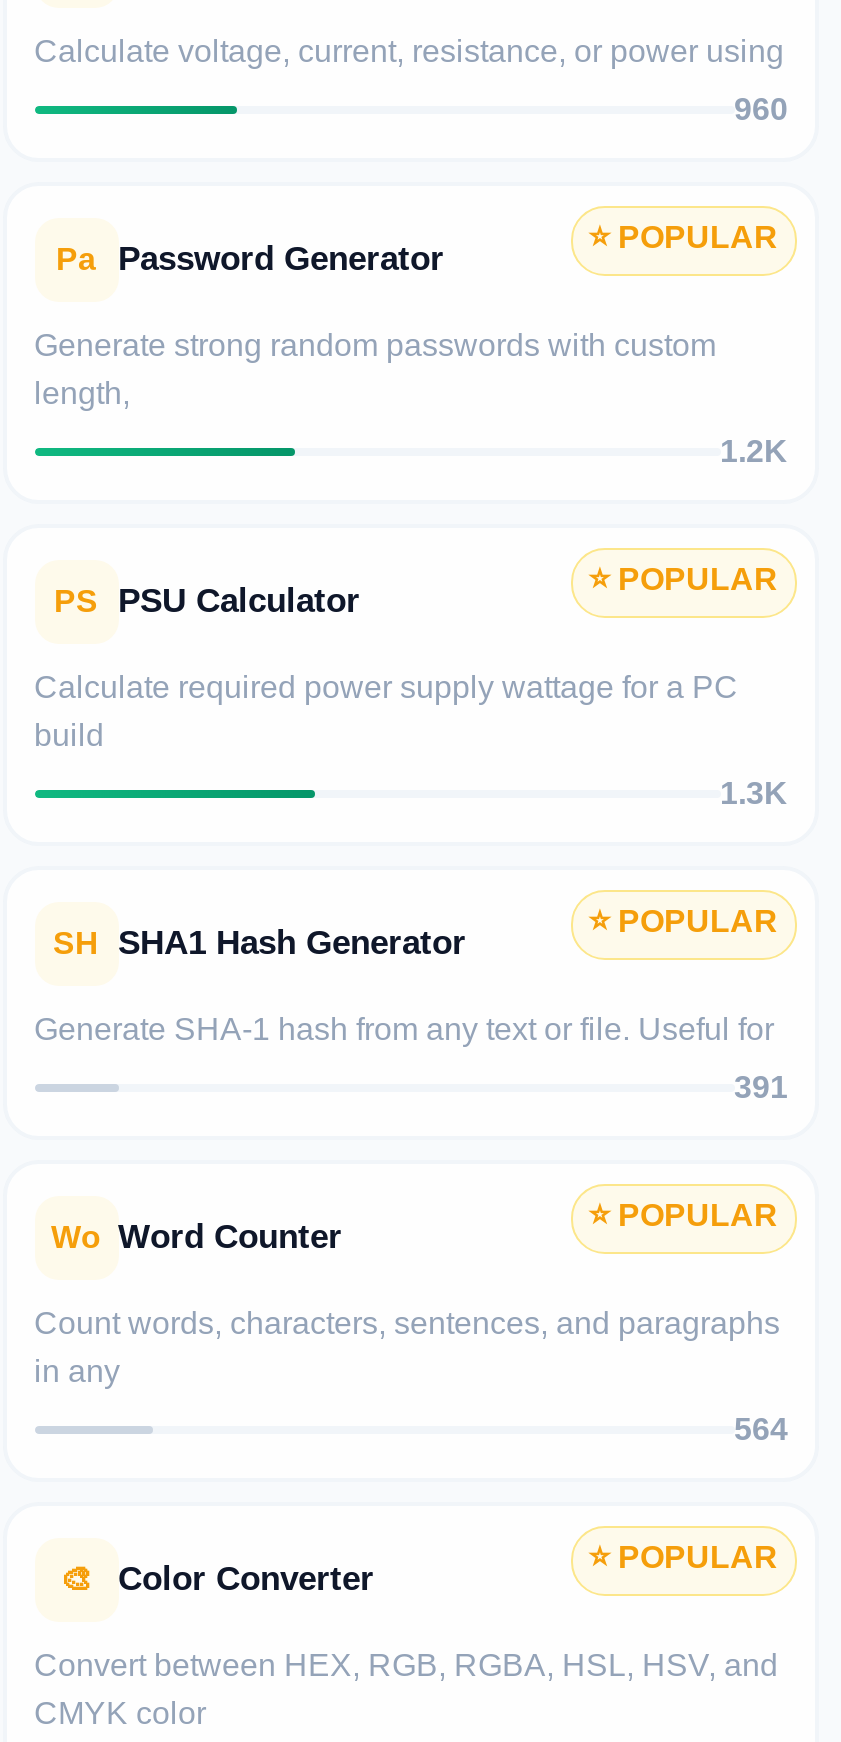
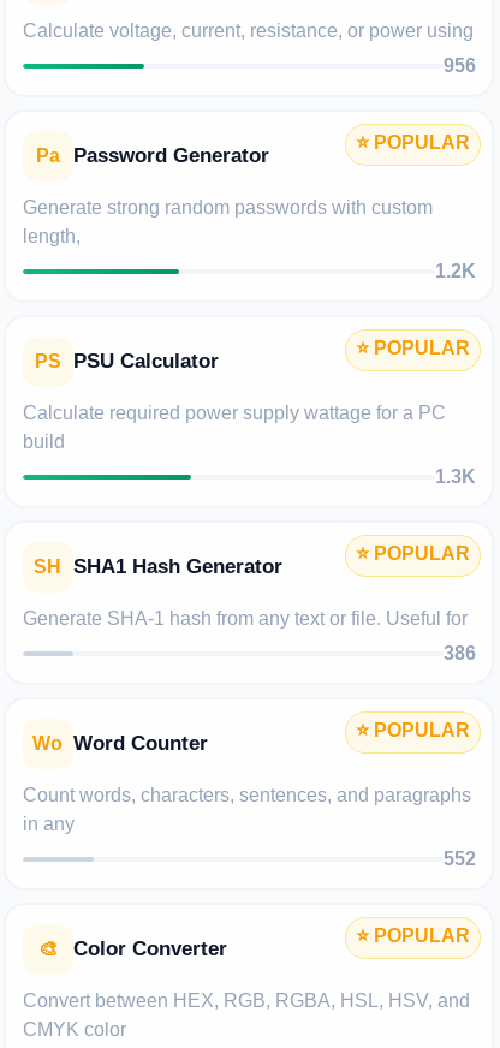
[734,91,788,125] 960 -> [443,55,475,75] 956
[734,1069,788,1103] 391 -> [443,642,475,663] 386
[734,1411,788,1445] 564 -> [443,848,475,868] 552

